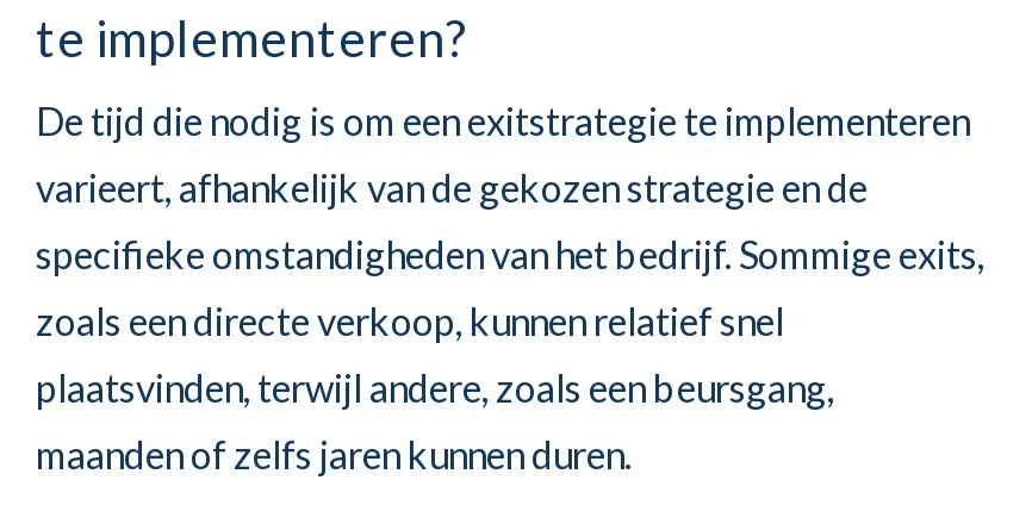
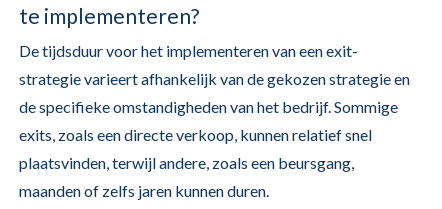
[36,97,970,142] De tijd die nodig is om een exitstrategie te implementeren -> [19,41,358,60] De tijdsduur voor het implementeren van een exit-
[36,164,868,209] varieert, afhankelijk van de gekozen strategie en de -> [19,69,410,88] strategie varieert afhankelijk van de gekozen strategie en
[36,231,984,276] specifieke omstandigheden van het bedrijf. Sommige exits, -> [19,97,398,116] de specifieke omstandigheden van het bedrijf. Sommige
[36,297,784,343] zoals een directe verkoop, kunnen relatief snel -> [19,125,372,144] exits, zoals een directe verkoop, kunnen relatief snel

